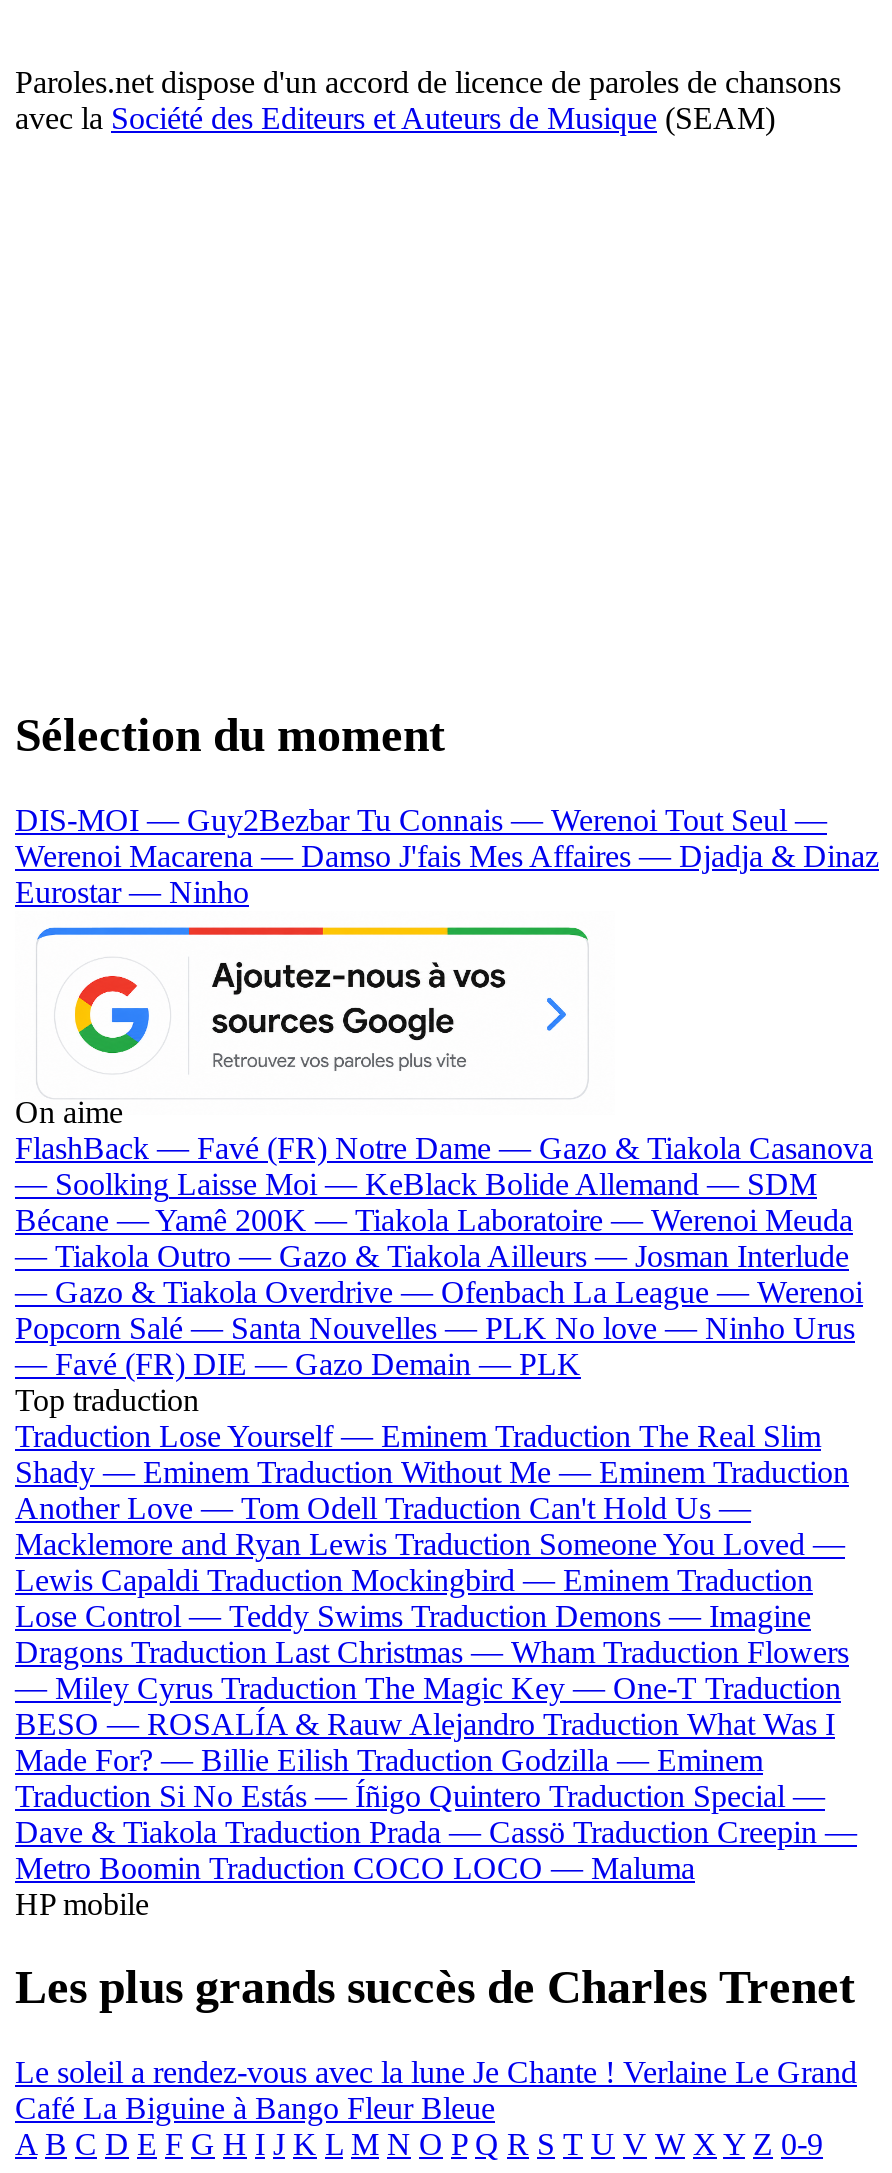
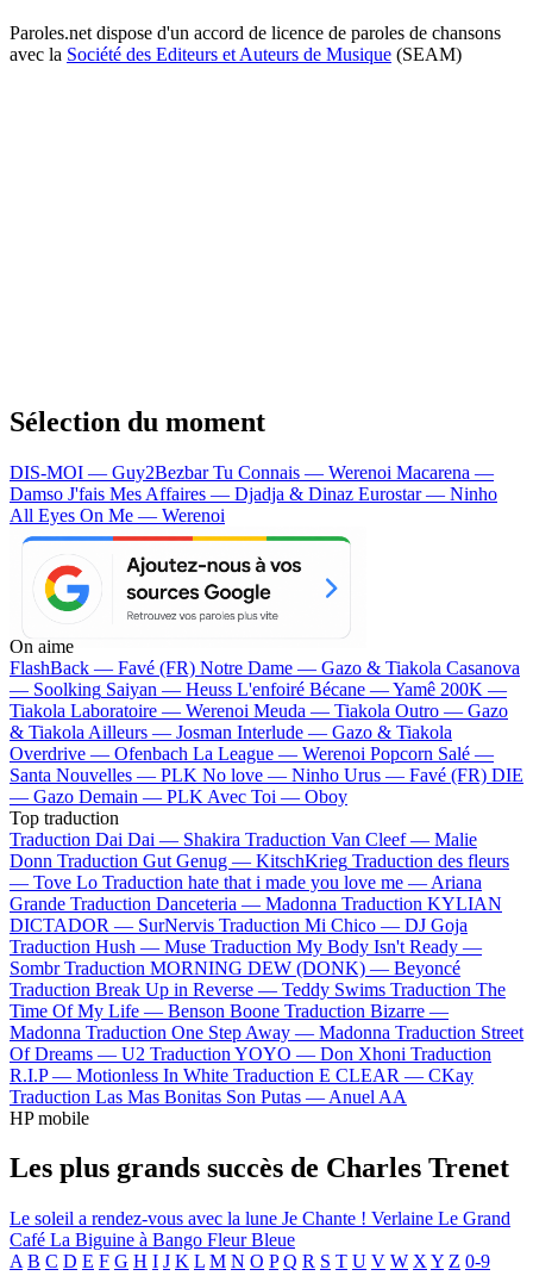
[15,802,879,908] DIS-MOI — Guy2Bezbar Tu Connais — Werenoi Tout Seul — | Werenoi Macarena — Damso J'fais Mes Affaires — Djadja & Dinaz | Eurostar — Ninho -> [10,462,497,525] DIS-MOI — Guy2Bezbar Tu Connais — Werenoi Macarena — | Damso J'fais Mes Affaires — Djadja & Dinaz Eurostar — Ninho | All Eyes On Me — Werenoi
[15,1166,863,1380] — Soolking Laisse Moi — KeBlack Bolide Allemand — SDM | Bécane — Yamê 200K — Tiakola Laboratoire — Werenoi Meuda | — Tiakola Outro — Gazo & Tiakola Ailleurs — Josman Interlude | — Gazo & Tiakola Overdrive — Ofenbach La League — Werenoi | Popcorn Salé — Santa Nouvelles — PLK No love — Ninho Urus | —Favé (FR) DIE — Gazo Demain — PLK -> [10,679,523,806] — Soolking Saiyan — Heuss L'enfoiré Bécane — Yamê 200K — | Tiakola Laboratoire — Werenoi Meuda — Tiakola Outro — Gazo | & Tiakola Ailleurs — Josman Interlude — Gazo & Tiakola | Overdrive — Ofenbach La League — Werenoi Popcorn Salé — | Santa Nouvelles — PLK No love — Ninho Urus — Favé (FR) DIE | — Gazo Demain — PLK Avec Toi — Oboy
[15,1418,857,1884] Traduction Lose Yourself — Eminem Traduction The Real Slim | Shady — Eminem Traduction Without Me — Eminem Traduction | Another Love — Tom Odell Traduction Can't Hold Us — | Macklemore and Ryan Lewis Traduction Someone You Loved — | Lewis Capaldi Traduction Mockingbird — Eminem Traduction | Lose Control — Teddy Swims Traduction Demons — Imagine | Dragons Traduction Last Christmas — Wham Traduction Flowers | — Miley Cyrus Traduction The Magic Key — One-T Traduction | BESO — ROSALÍA & Rauw Alejandro Traduction What Was I | Made For? — Billie Eilish Traduction Godzilla — Eminem | Traduction Si No Estás — Íñigo Quintero Traduction Special — | Dave & Tiakola Traduction Prada — Cassö Traduction Creepin — | Metro Boomin Traduction COCO LOCO — Maluma -> [10,829,523,1106] Traduction Dai Dai — Shakira Traduction Van Cleef — Malie | Donn Traduction Gut Genug — KitschKrieg Traduction des fleurs | — Tove Lo Traduction hate that i made you love me — Ariana | Grande Traduction Danceteria — Madonna Traduction KYLIAN | DICTADOR — SurNervis Traduction Mi Chico — DJ Goja | Traduction Hush — Muse Traduction My Body Isn't Ready — | Sombr Traduction MORNING DEW (DONK) — Beyoncé | Traduction Break Up in Reverse — Teddy Swims Traduction The | Time Of My Life — Benson Boone Traduction Bizarre — | Madonna Traduction One Step Away — Madonna Traduction Street | Of Dreams — U2 Traduction YOYO — Don Xhoni Traduction | R.I.P — Motionless In White Traduction E CLEAR — CKay | Traduction Las Mas Bonitas Son Putas — Anuel AA

